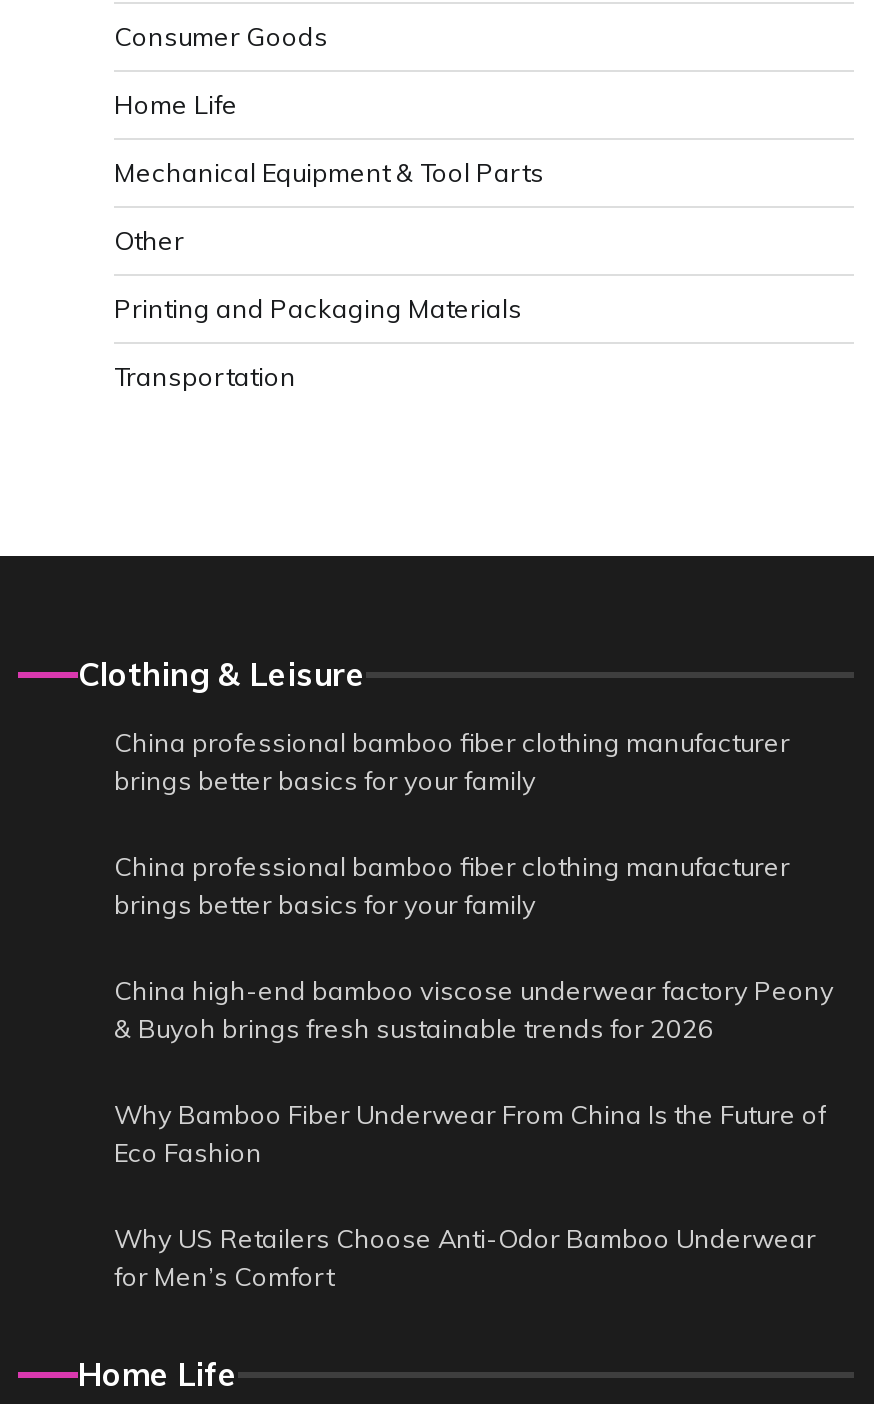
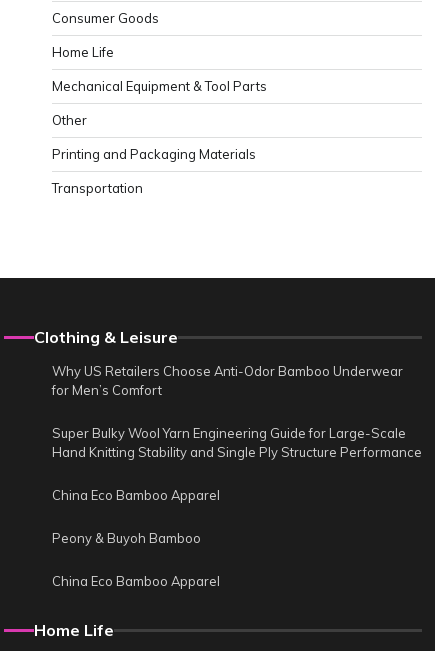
[114,726,834,1168] China professional bamboo fiber clothing manufacturer | brings better basics for your family | China professional bamboo fiber clothing manufacturer | brings better basics for your family | China high-end bamboo viscose underwear factory Peony | & Buyoh brings fresh sustainable trends for 2026 | Why Bamboo Fiber Underwear From China Is the Future of | Eco Fashion -> none
moved [114,1222,816,1292] -> [52,363,403,398]: Why US Retailers Choose Anti-Odor Bamboo Underwear | for Men’s Comfort
none -> [52,425,422,589] Super Bulky Wool Yarn Engineering Guide for Large-Scale | Hand Knitting Stability and Single Ply Structure Performance | China Eco Bamboo Apparel | Peony & Buyoh Bamboo | China Eco Bamboo Apparel

